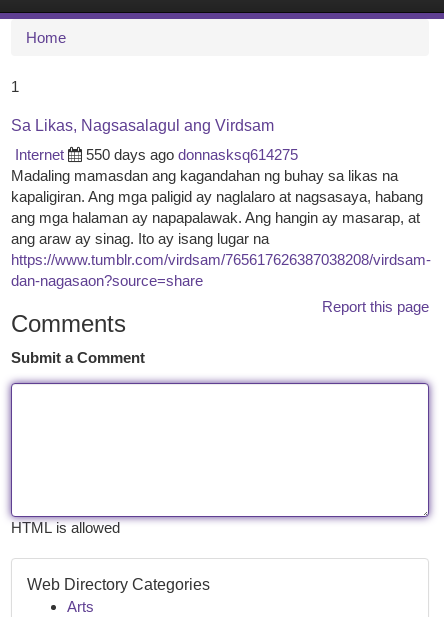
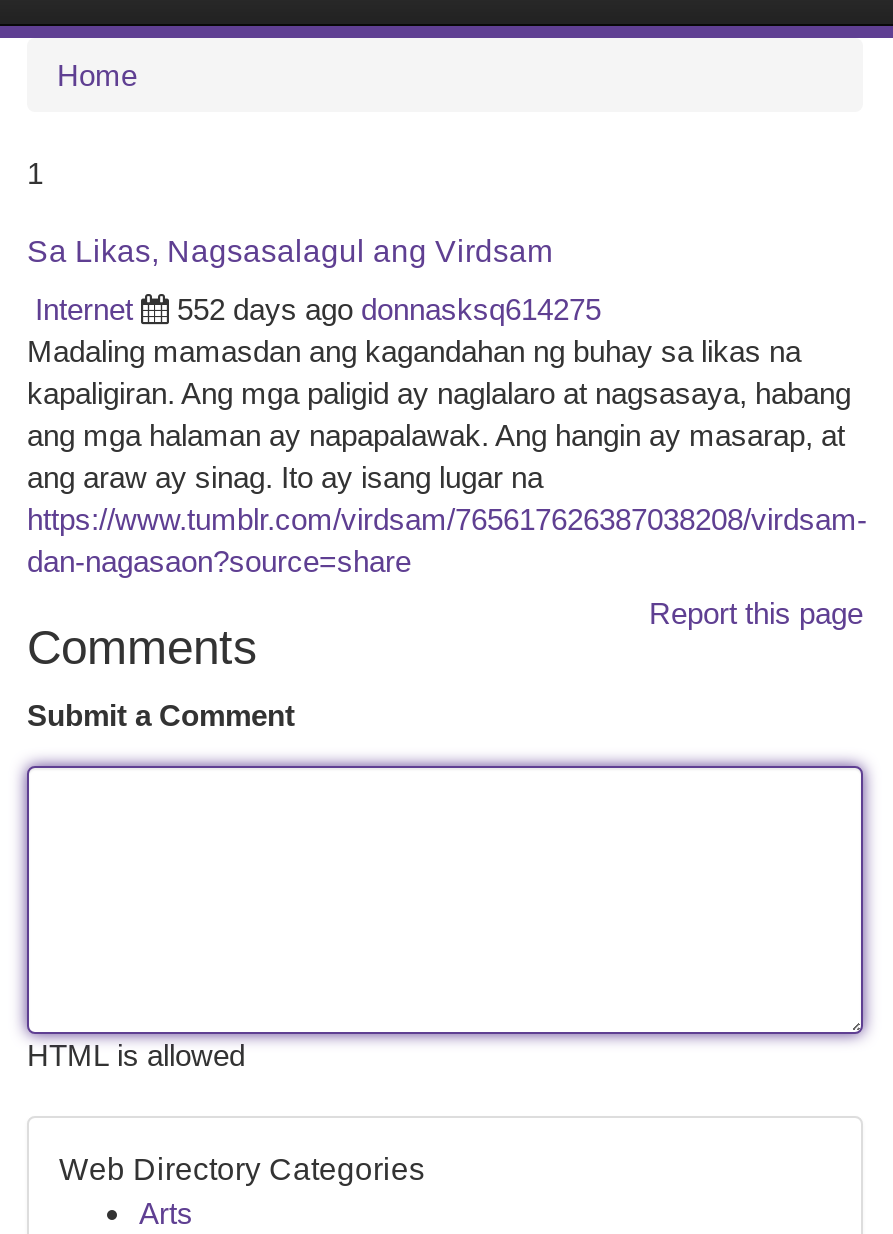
[86,146,298,163] 550 days ago donnasksq614275 -> [177,292,601,326] 552 days ago donnasksq614275

